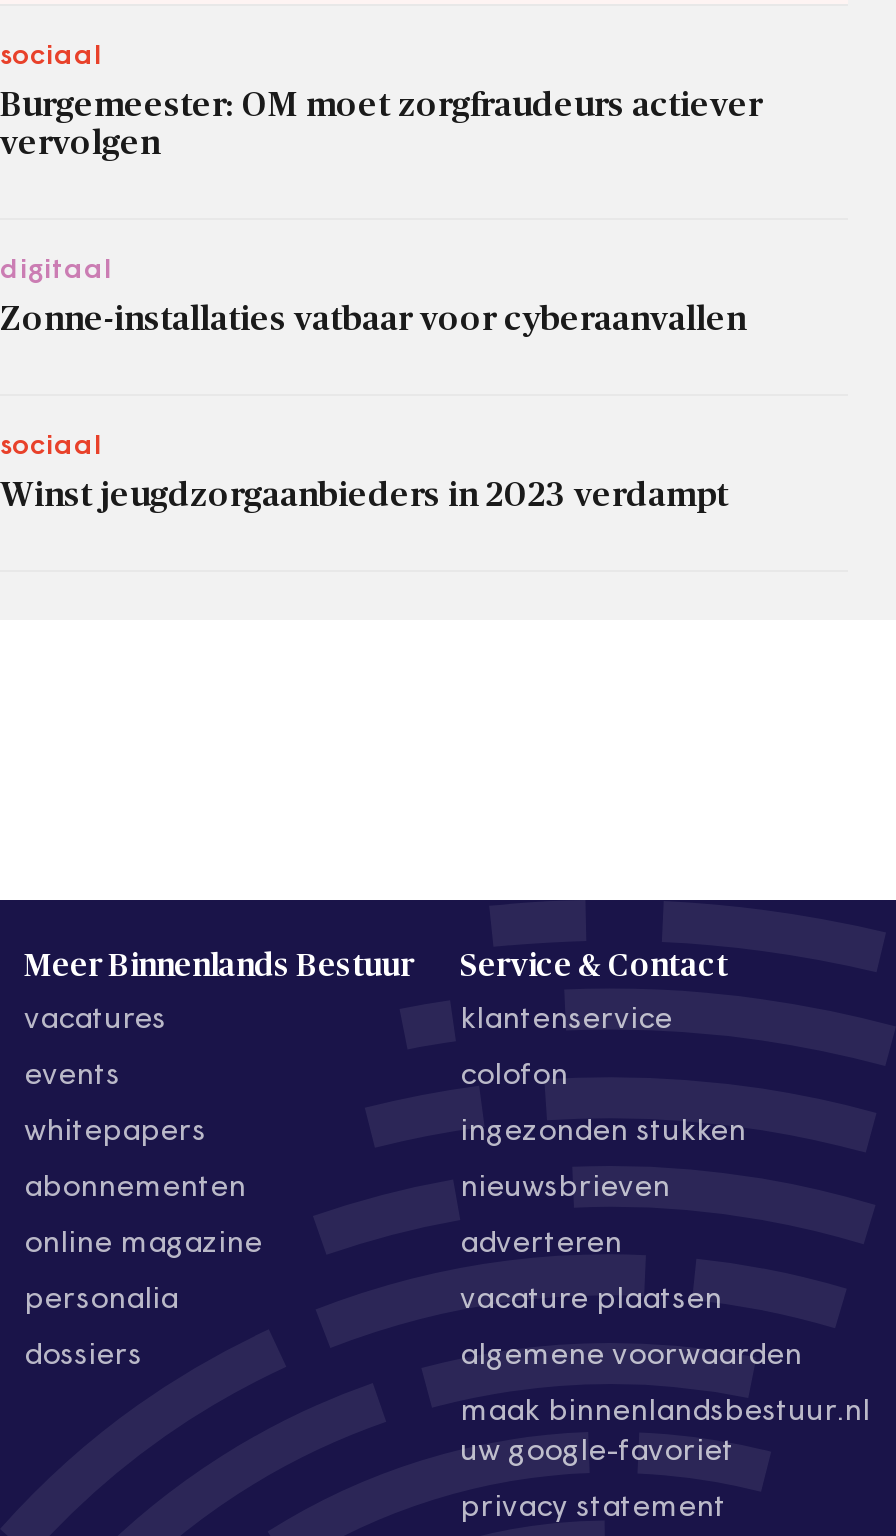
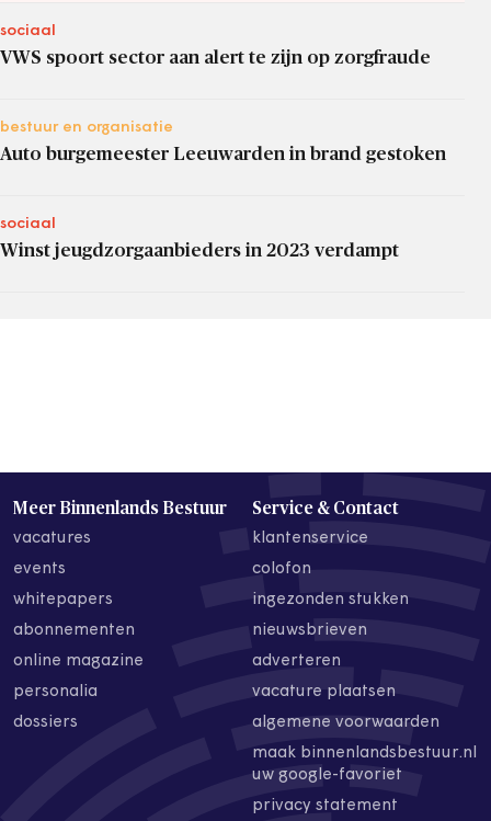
[0,87,762,159] Burgemeester: OM moet zorgfraudeurs actiever | vervolgen -> [0,48,431,66] VWS spoort sector aan alert te zijn op zorgfraude
[0,255,112,285] digitaal -> [0,119,173,135] bestuur en organisatie
[0,301,746,335] Zonne-installaties vatbaar voor cyberaanvallen -> [0,144,446,163] Auto burgemeester Leeuwarden in brand gestoken

